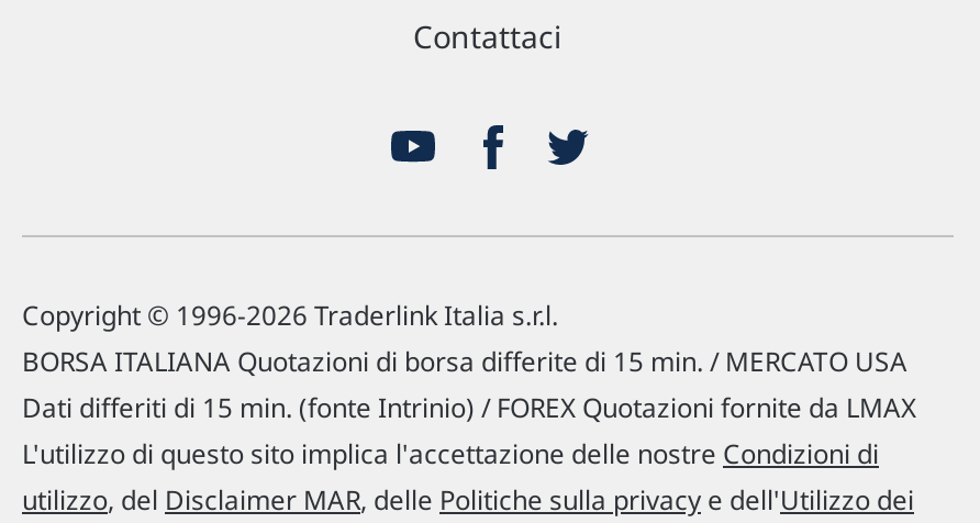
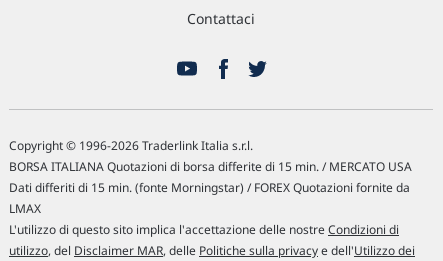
[22,389,916,426] Dati differiti di 15 min. (fonte Intrinio) / FOREX Quotazioni fornite da LMAX -> [9,179,410,217] Dati differiti di 15 min. (fonte Morningstar) / FOREX Quotazioni fornite da | LMAX

